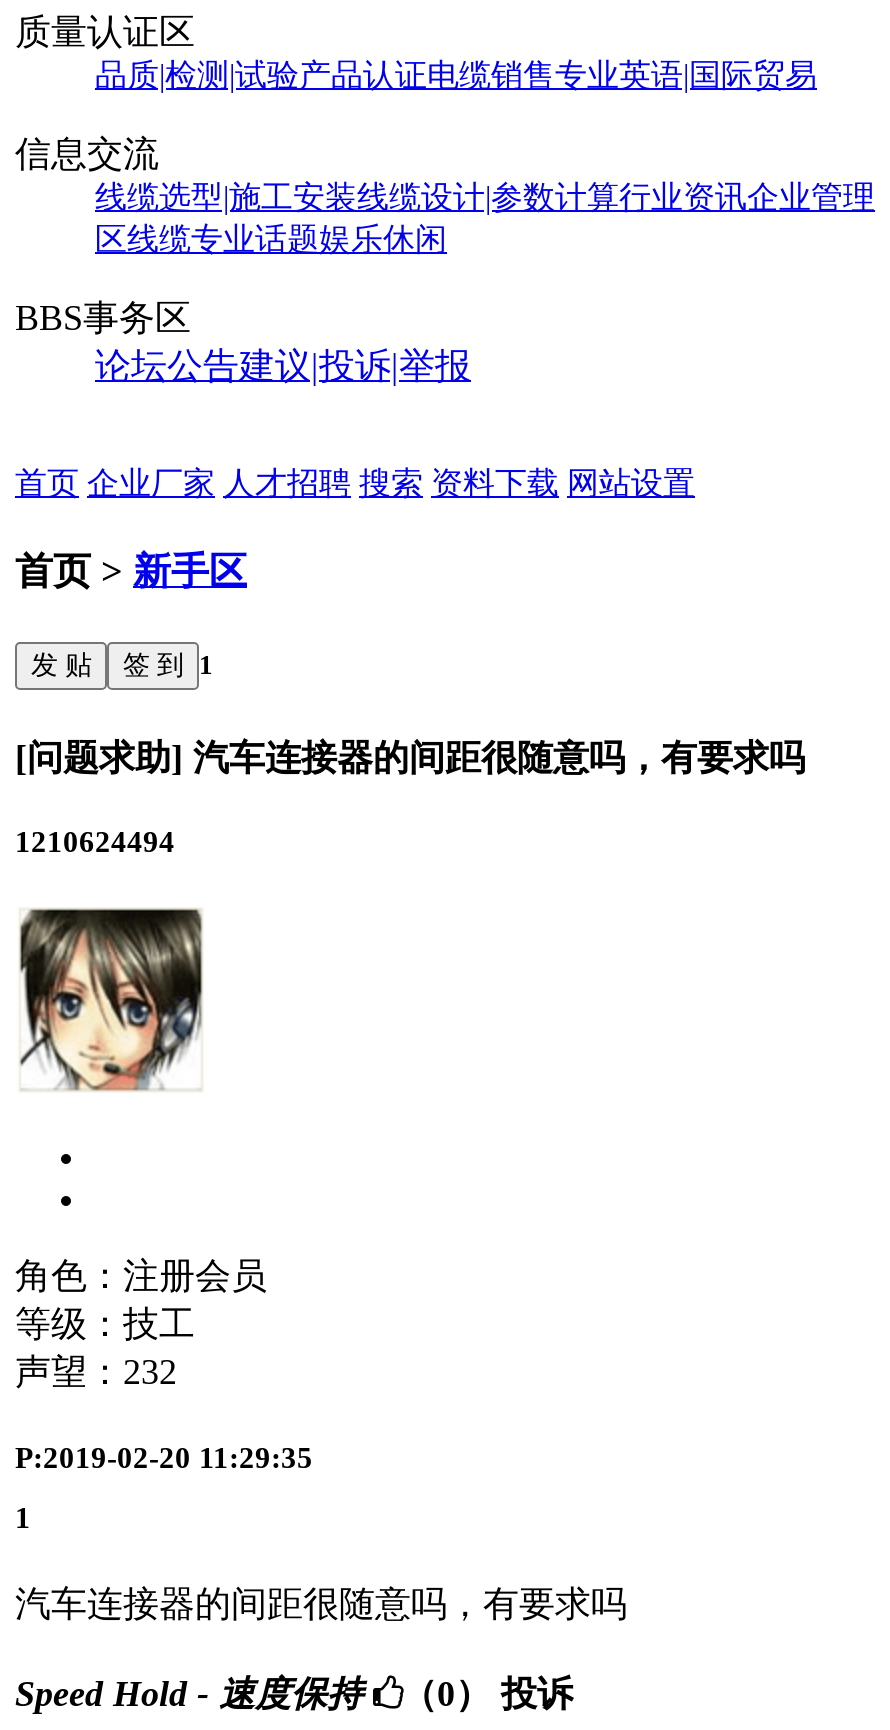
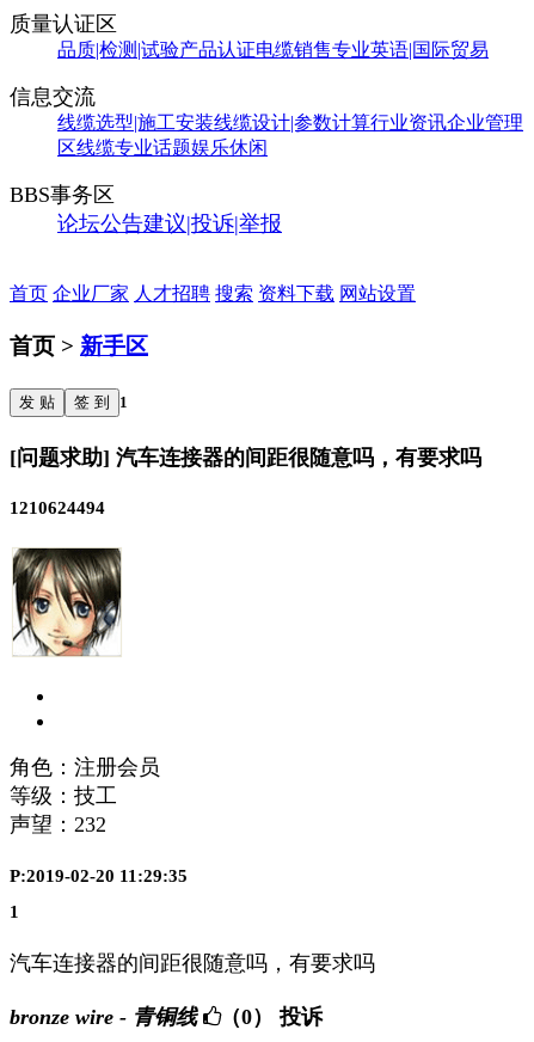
[15,1675,363,1715] Speed Hold - 速度保持 -> [10,1005,197,1029] bronze wire - 青铜线

